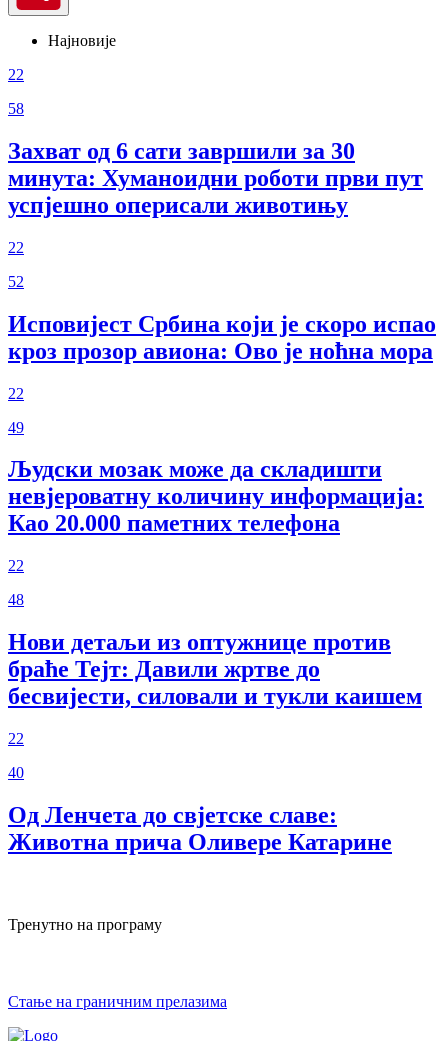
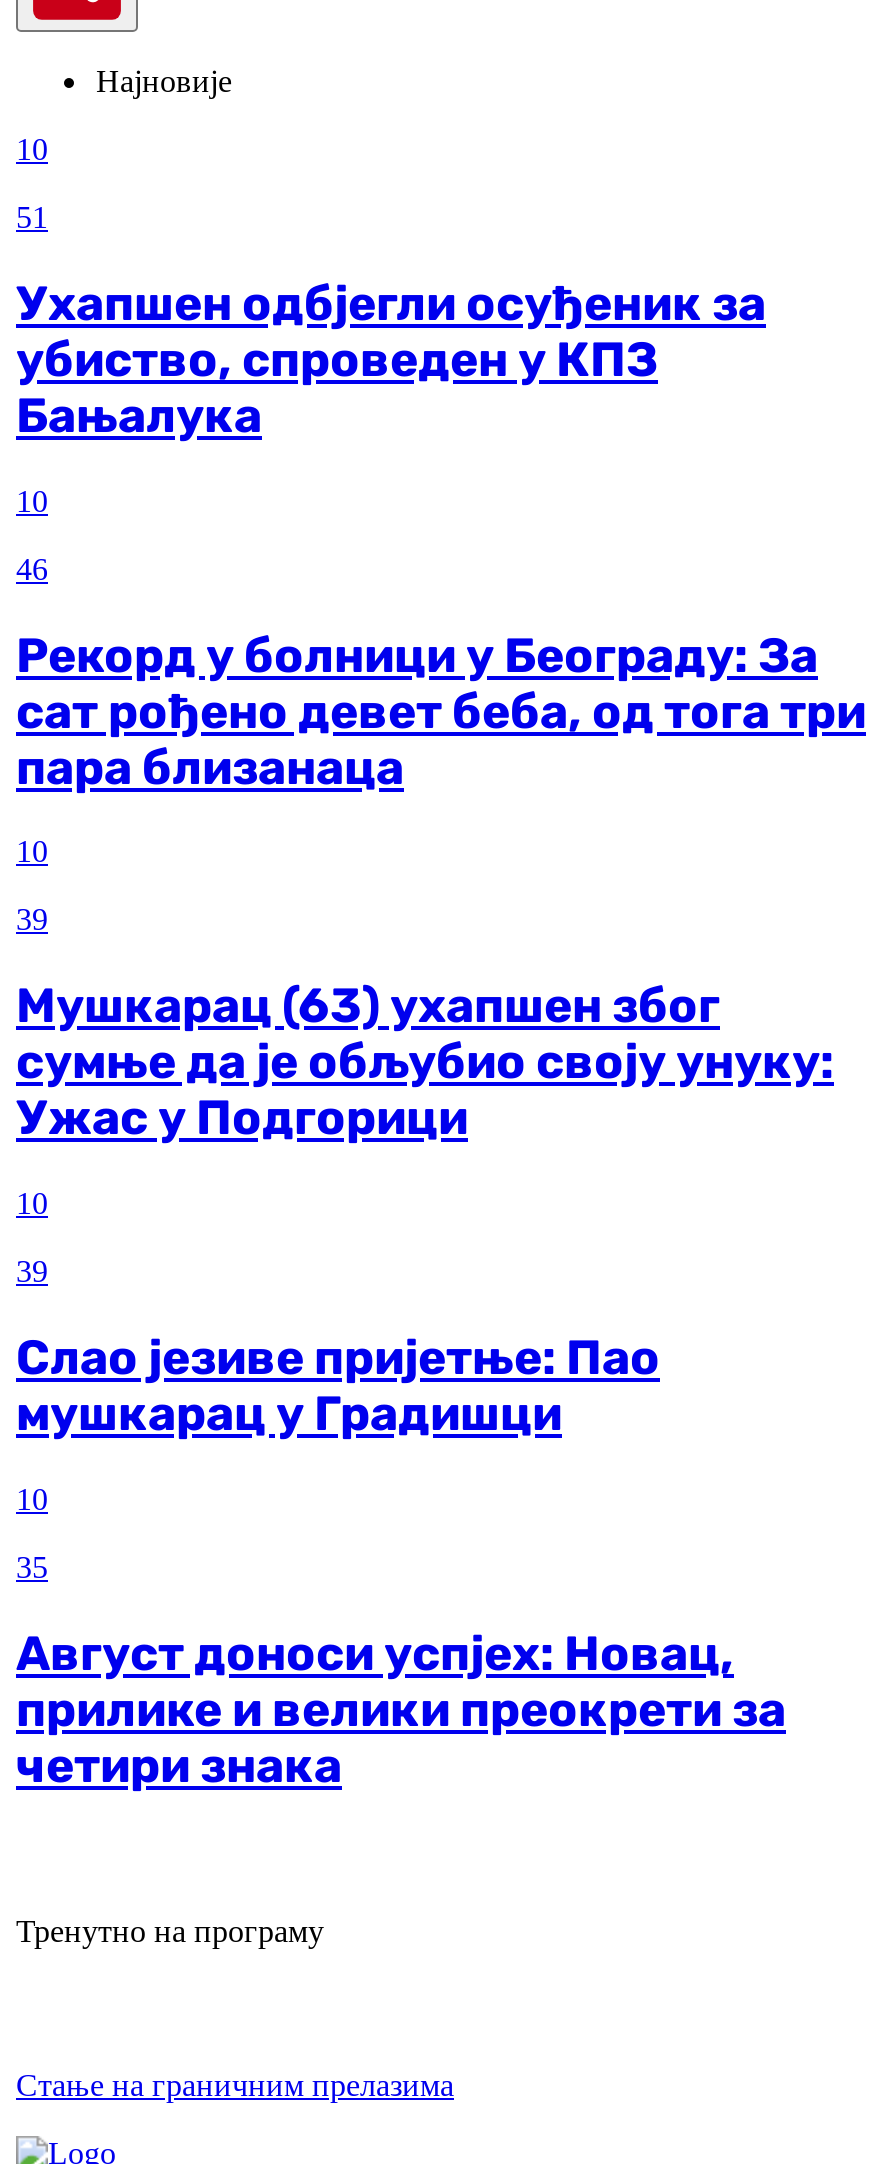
[8,66,24,83] 22 -> [16,132,48,166] 10
[8,100,24,117] 58 -> [16,200,48,234] 51
[8,138,423,218] Захват од 6 сати завршили за 30 | минута: Хуманоидни роботи први пут | успјешно оперисали животињу -> [16,276,766,444] Ухапшен одбјегли осуђеник за | убиство, спроведен у КПЗ | Бањалука
[8,239,24,256] 22 -> [16,483,48,517] 10
[8,273,24,290] 52 -> [16,551,48,585] 46
[8,311,436,364] Исповијест Србина који је скоро испао | кроз прозор авиона: Ово је ноћна мора -> [16,627,866,795] Рекорд у болници у Београду: За | сат рођено девет беба, од тога три | пара близанаца
[8,384,24,401] 22 -> [16,835,48,869] 10
[8,418,24,435] 49 -> [16,903,48,937] 39
[8,456,424,536] Људски мозак може да складишти | невјероватну количину информација: | Као 20.000 паметних телефона -> [16,979,834,1147] Мушкарац (63) ухапшен због | сумње да је обљубио своју унуку: | Ужас у Подгорици
[8,557,24,574] 22 -> [16,1187,48,1221] 10
[8,591,24,608] 48 -> [16,1255,48,1289] 39
[8,629,422,709] Нови детаљи из оптужнице против | браће Тејт: Давили жртве до | бесвијести, силовали и тукли каишем -> [16,1330,660,1442] Слао језиве пријетње: Пао | мушкарац у Градишци
[8,730,24,747] 22 -> [16,1482,48,1516] 10
[8,764,24,781] 40 -> [16,1550,48,1584] 35
[8,802,392,855] Од Ленчета до свјетске славе: | Животна прича Оливере Катарине -> [16,1626,786,1794] Август доноси успјех: Новац, | прилике и велики преокрети за | четири знака

